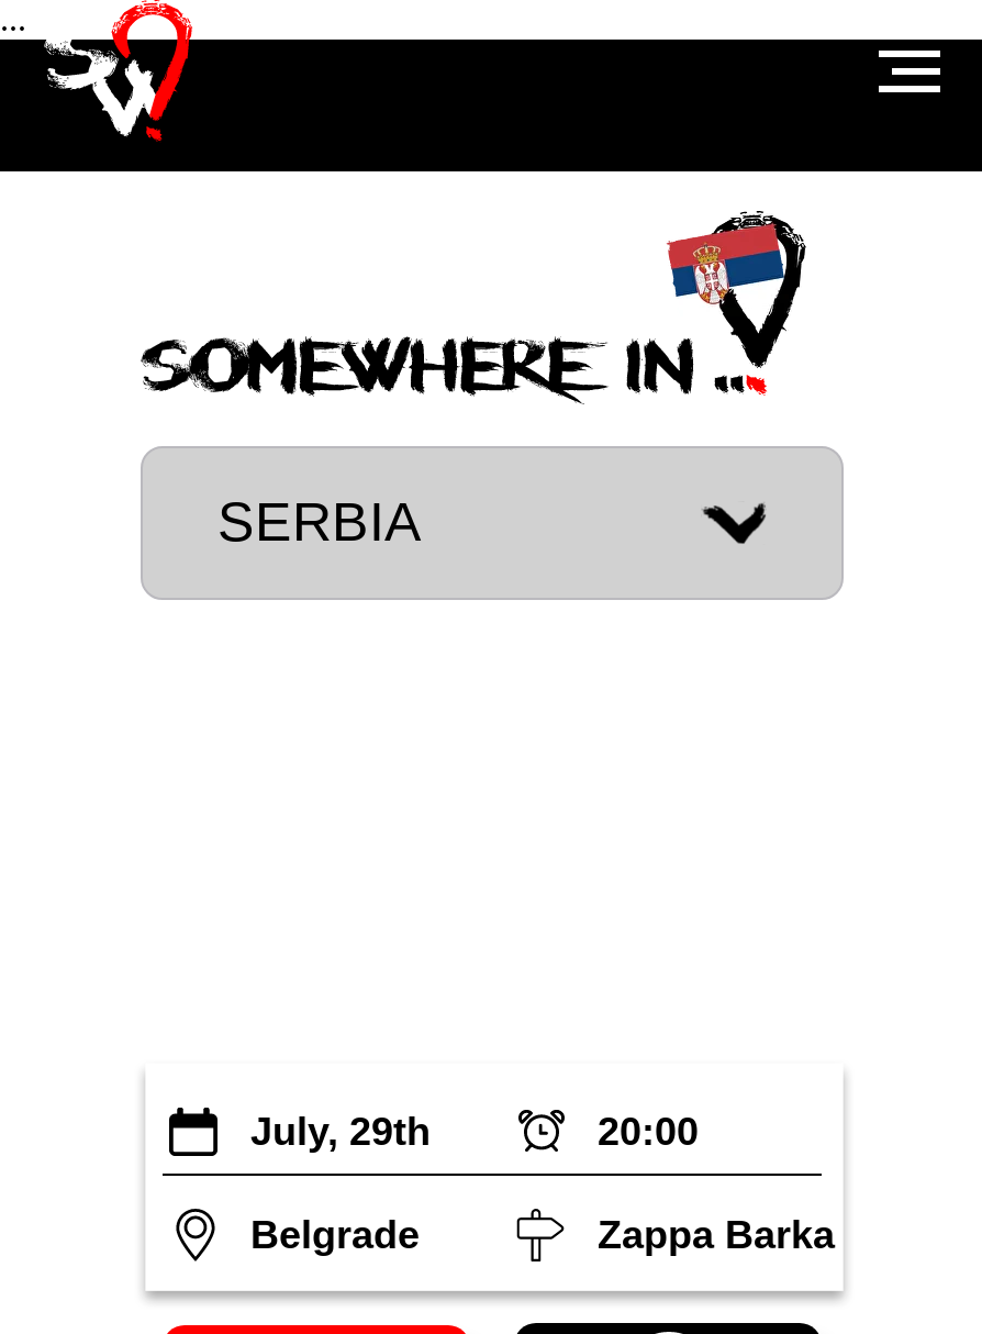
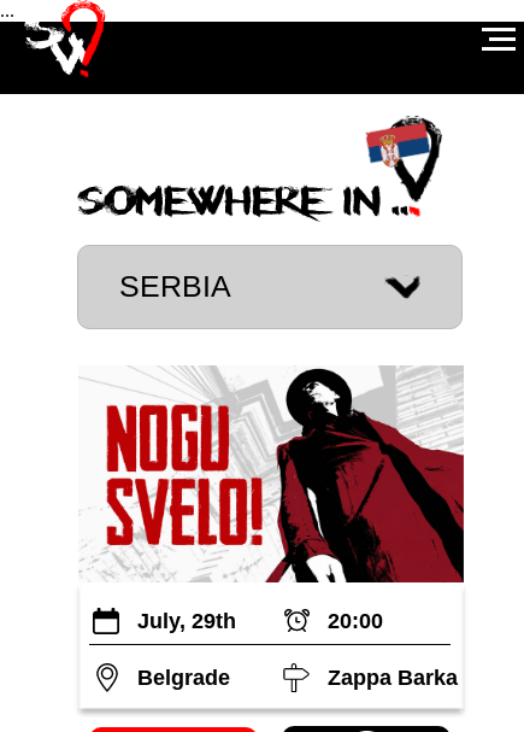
none -> [94,365,465,584] [image]

